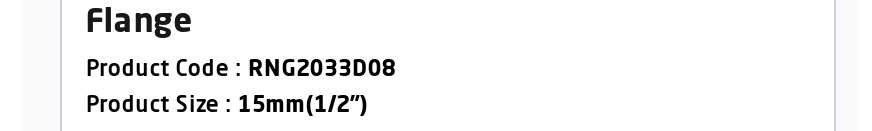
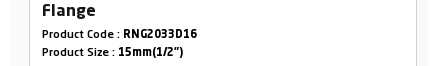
[86,60,396,82] Product Code : RNG2033D08 -> [42,30,197,41] Product Code : RNG2033D16

